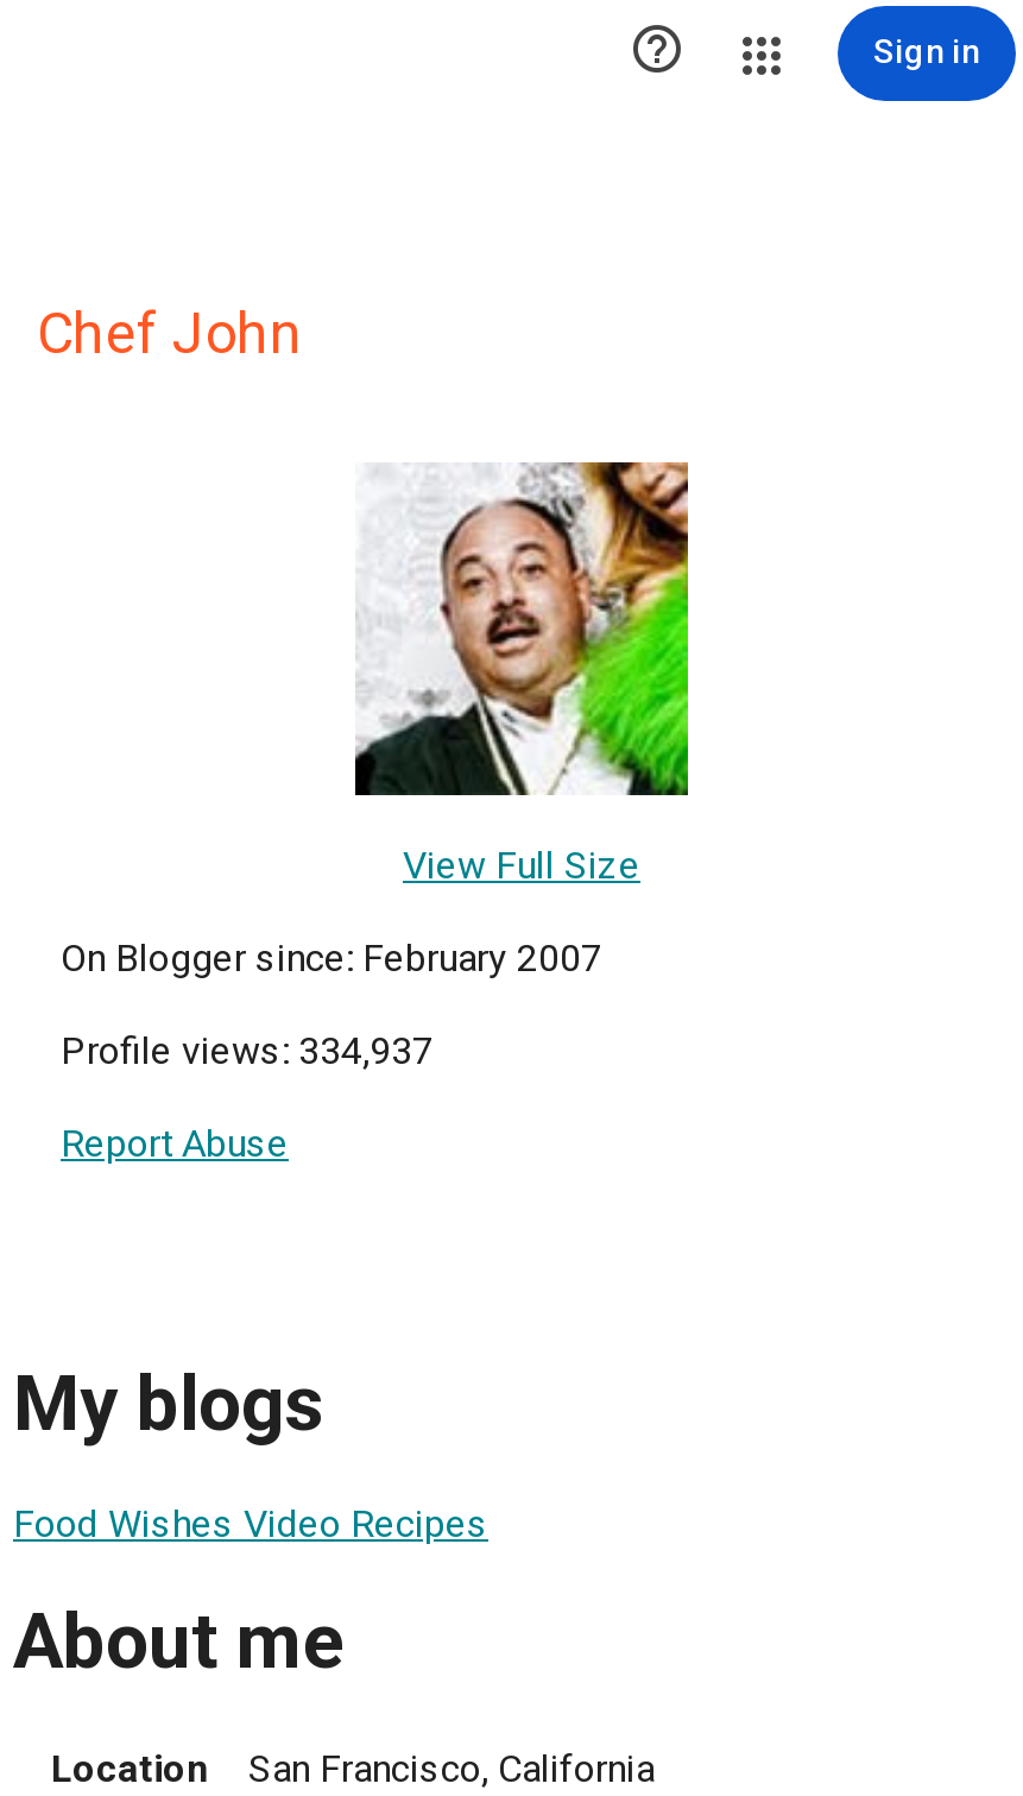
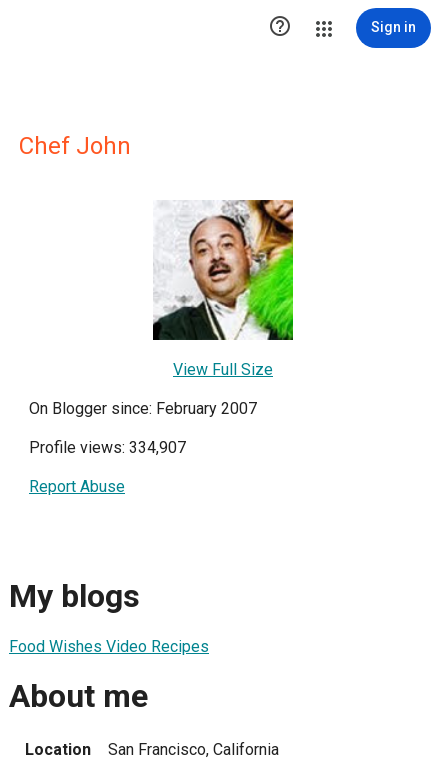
[61,1028,434,1073] Profile views: 334,937 -> [29,438,186,457] Profile views: 334,907

